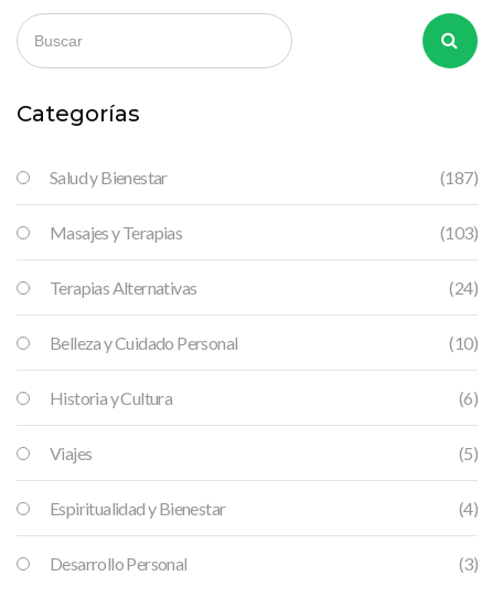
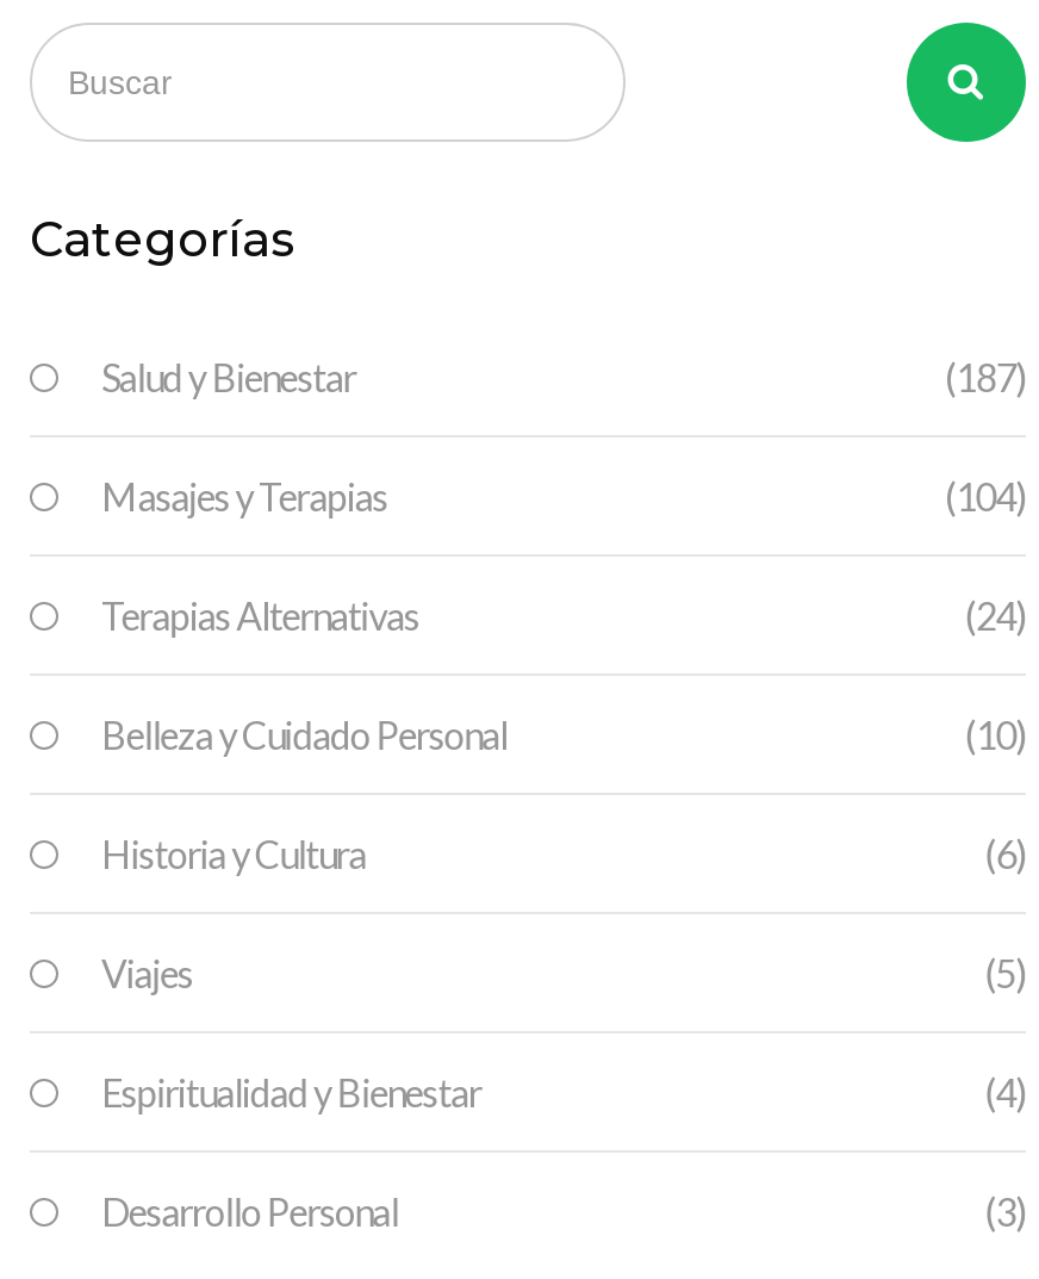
[440,222,478,243] (103) -> [945,473,1026,519] (104)

